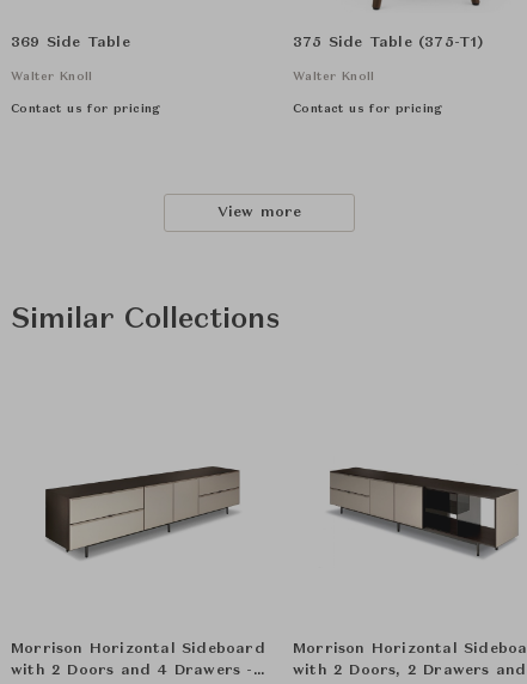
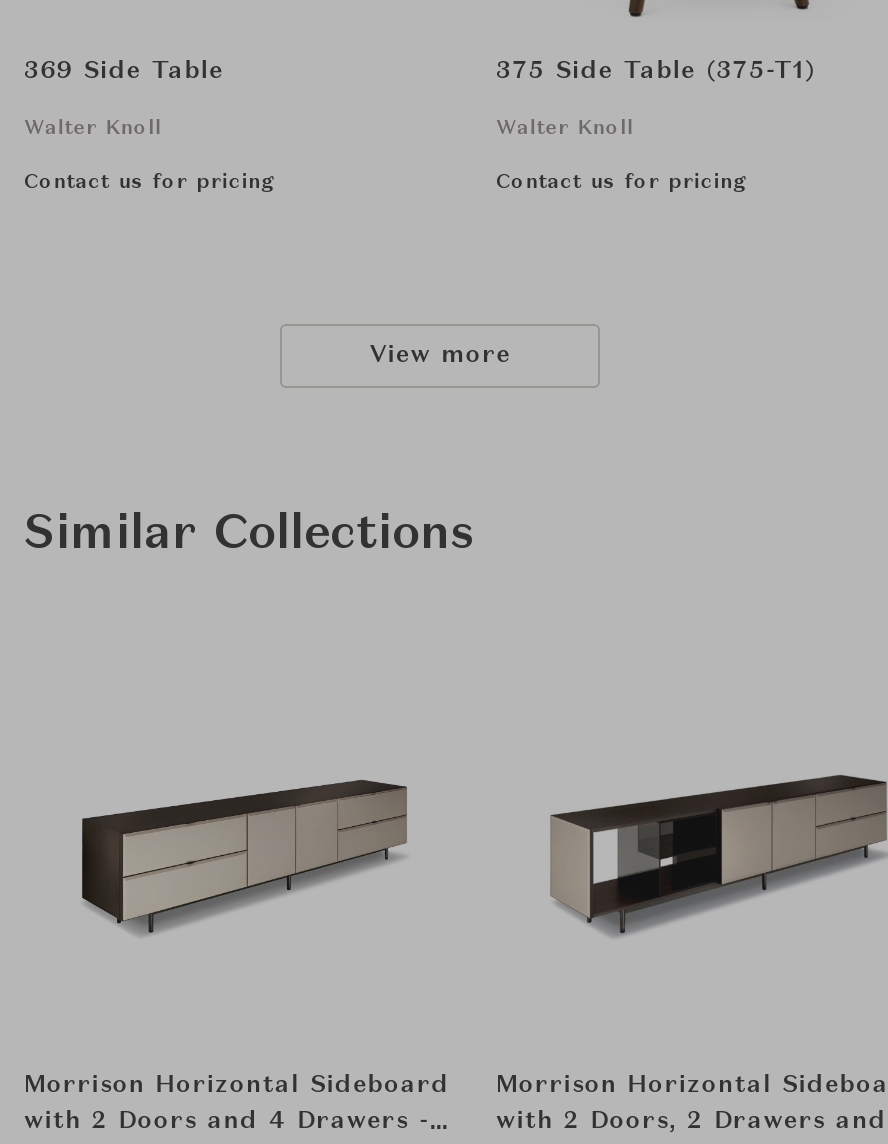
[325,463,523,560] [image] -> [548,772,882,938] [image]

